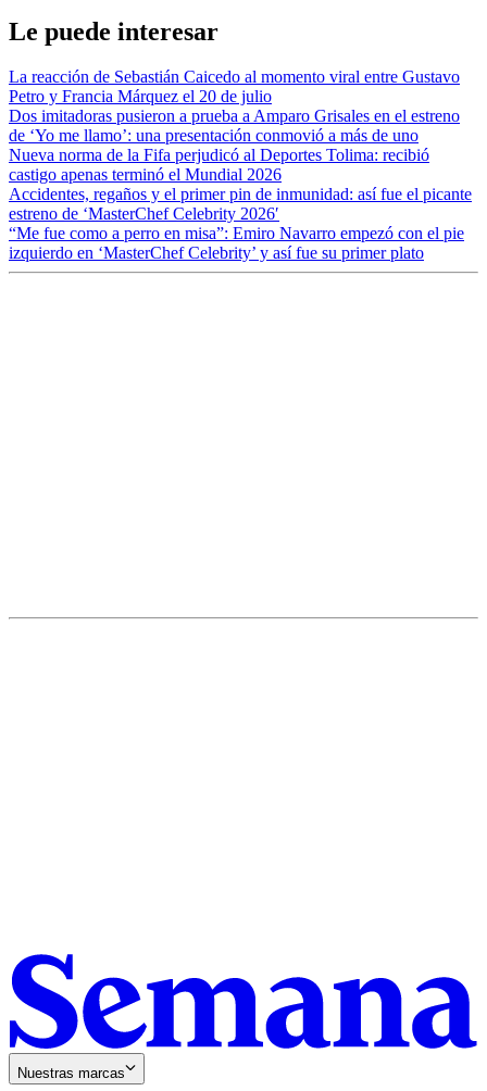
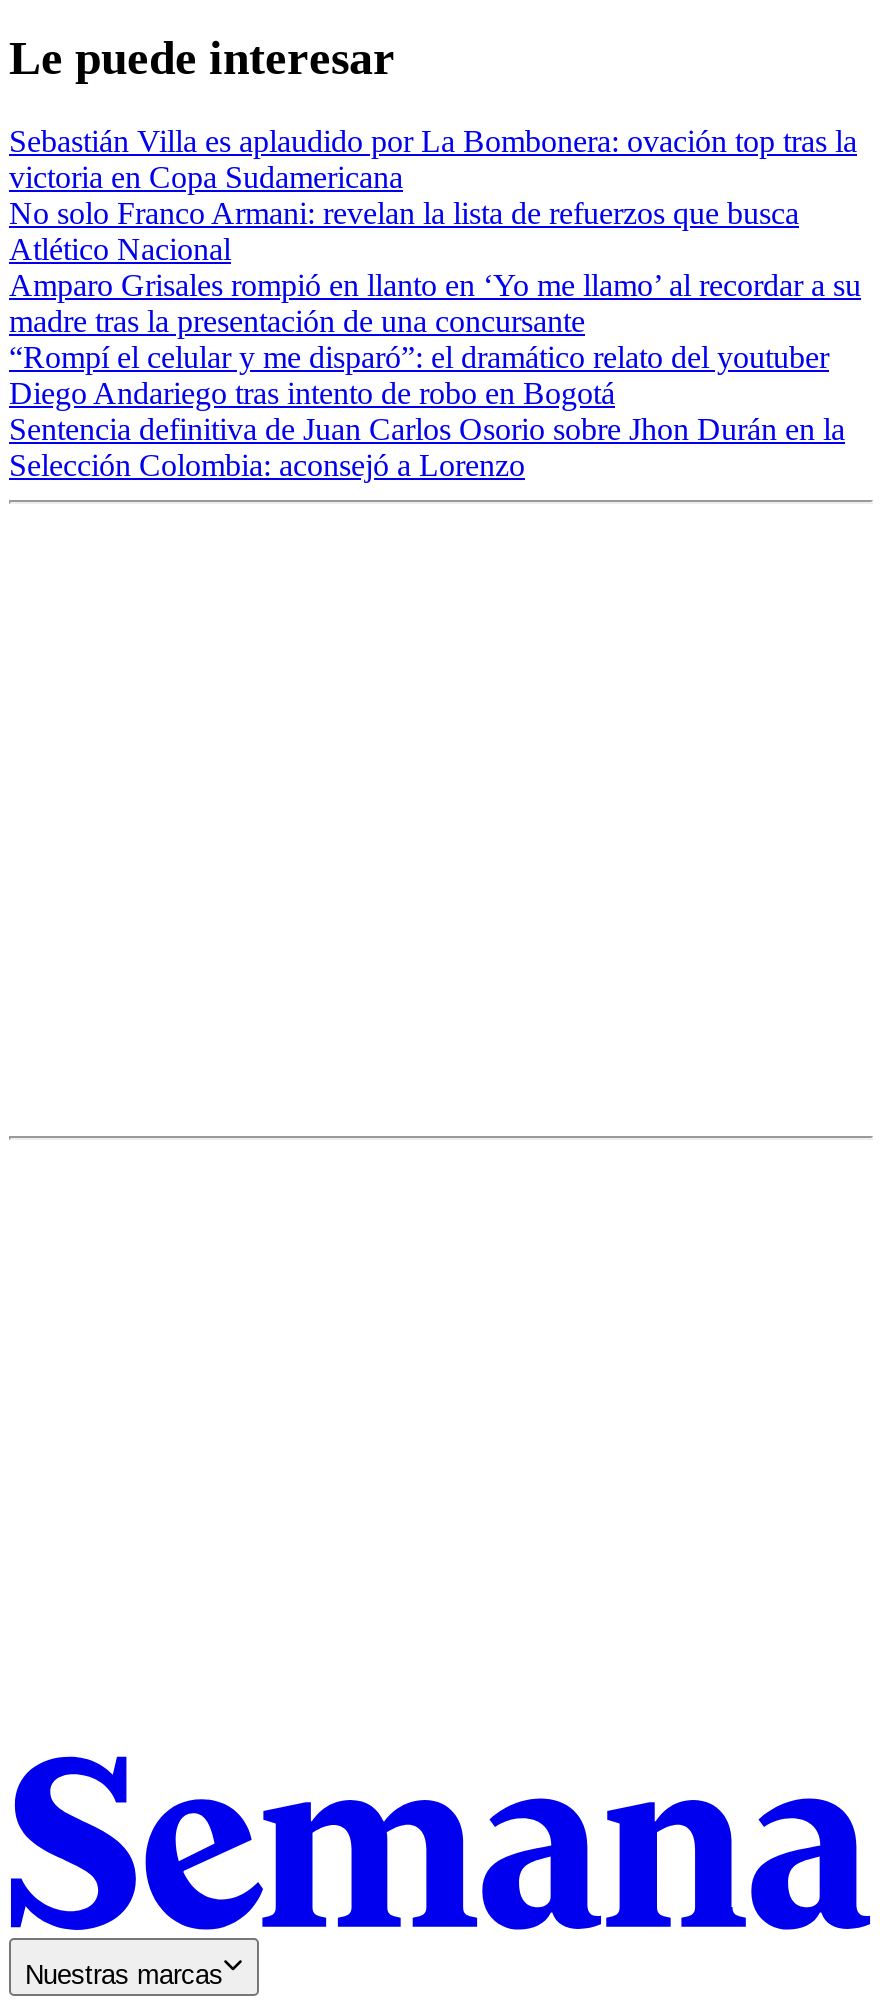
[9,68,472,262] La reacción de Sebastián Caicedo al momento viral entre Gustavo | Petro y Francia Márquez el 20 de julio | Dos imitadoras pusieron a prueba a Amparo Grisales en el estreno | de ‘Yo me llamo’: una presentación conmovió a más de uno | Nueva norma de la Fifa perjudicó al Deportes Tolima: recibió | castigo apenas terminó el Mundial 2026 | Accidentes, regaños y el primer pin de inmunidad: así fue el picante | estreno de ‘MasterChef Celebrity 2026′ | “Me fue como a perro en misa”: Emiro Navarro empezó con el pie | izquierdo en ‘MasterChef Celebrity’ y así fue su primer plato -> [9,125,861,483] Sebastián Villa es aplaudido por La Bombonera: ovación top tras la | victoria en Copa Sudamericana | No solo Franco Armani: revelan la lista de refuerzos que busca | Atlético Nacional | Amparo Grisales rompió en llanto en ‘Yo me llamo’ al recordar a su | madre tras la presentación de una concursante | “Rompí el celular y me disparó”: el dramático relato del youtuber | Diego Andariego tras intento de robo en Bogotá | Sentencia definitiva de Juan Carlos Osorio sobre Jhon Durán en la | Selección Colombia: aconsejó a Lorenzo

